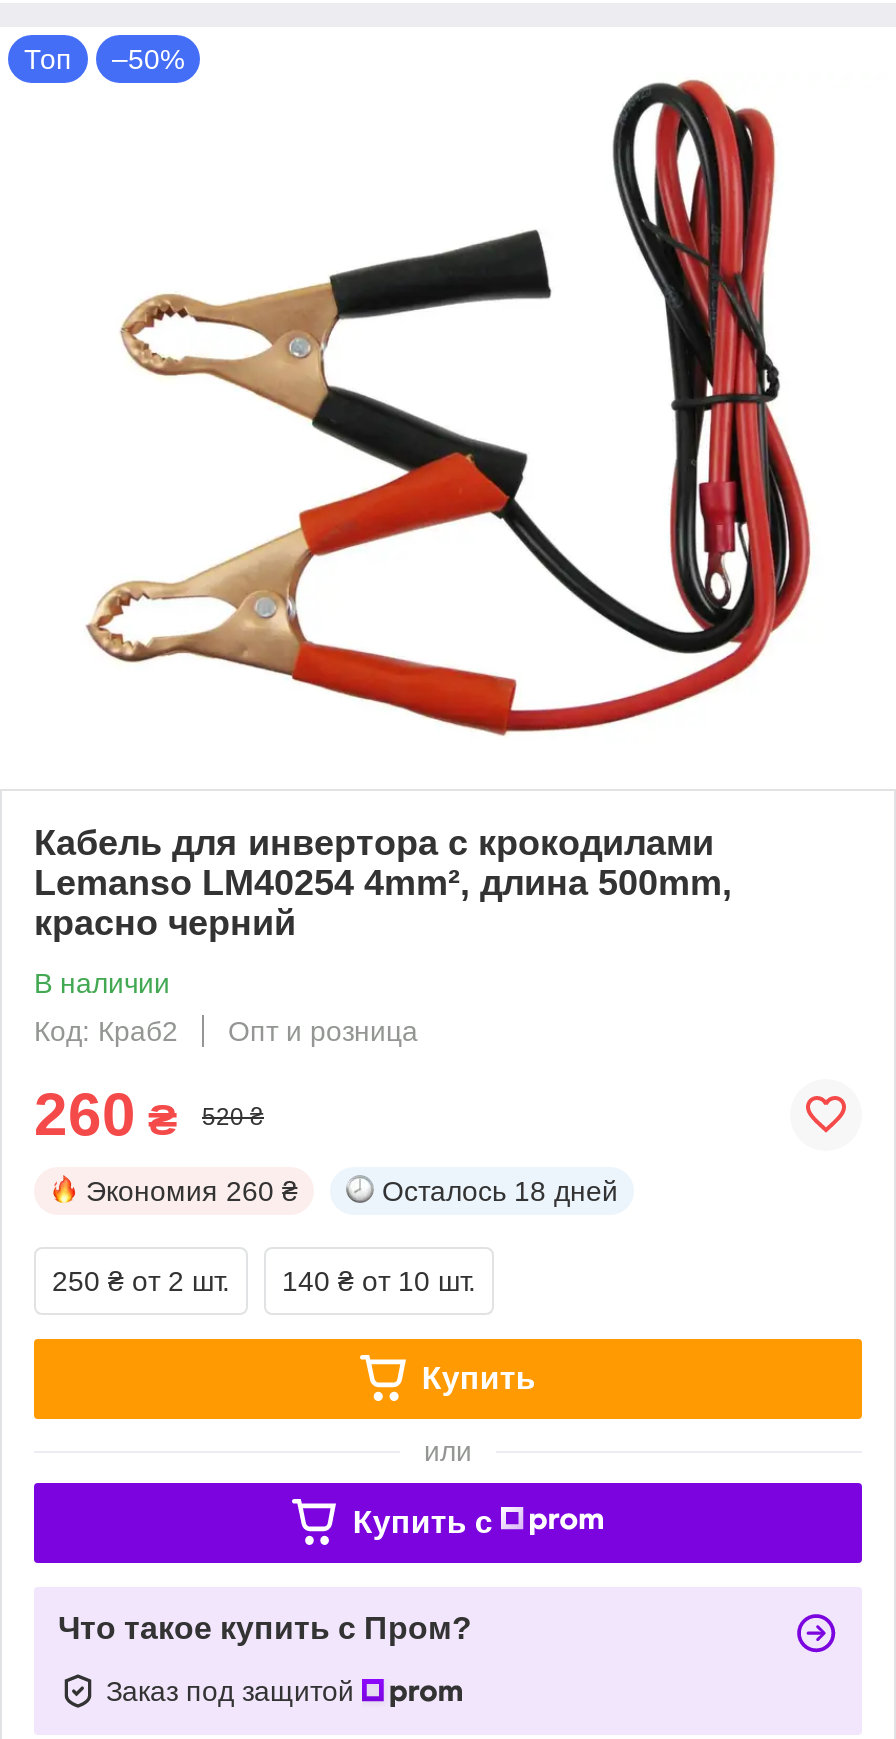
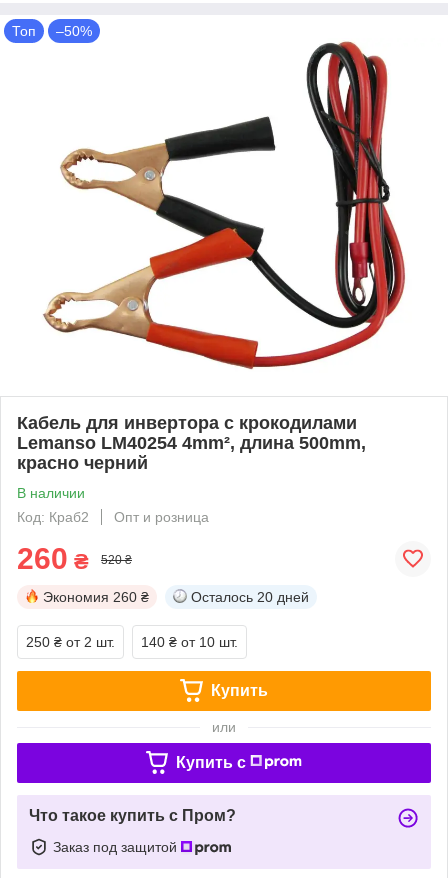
[382,1175,618,1207] Осталось 18 дней -> [191,589,309,605] Осталось 20 дней

